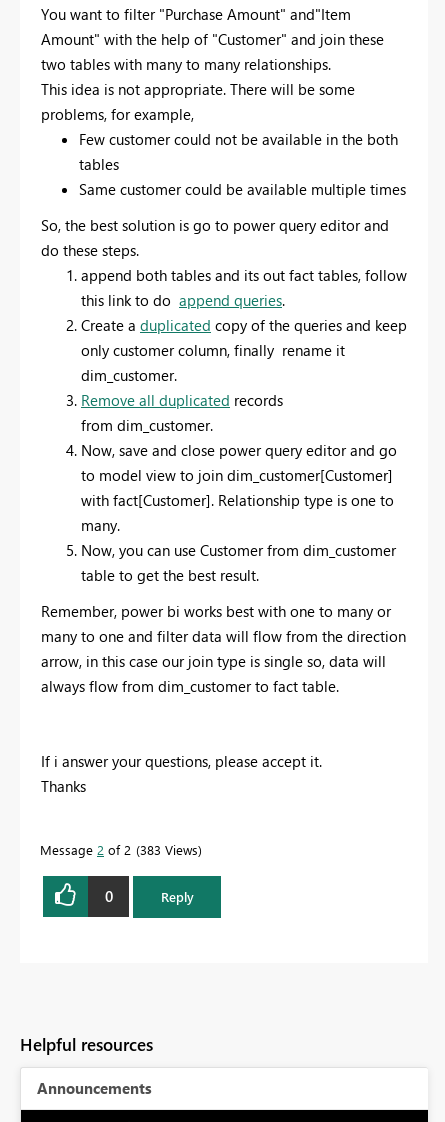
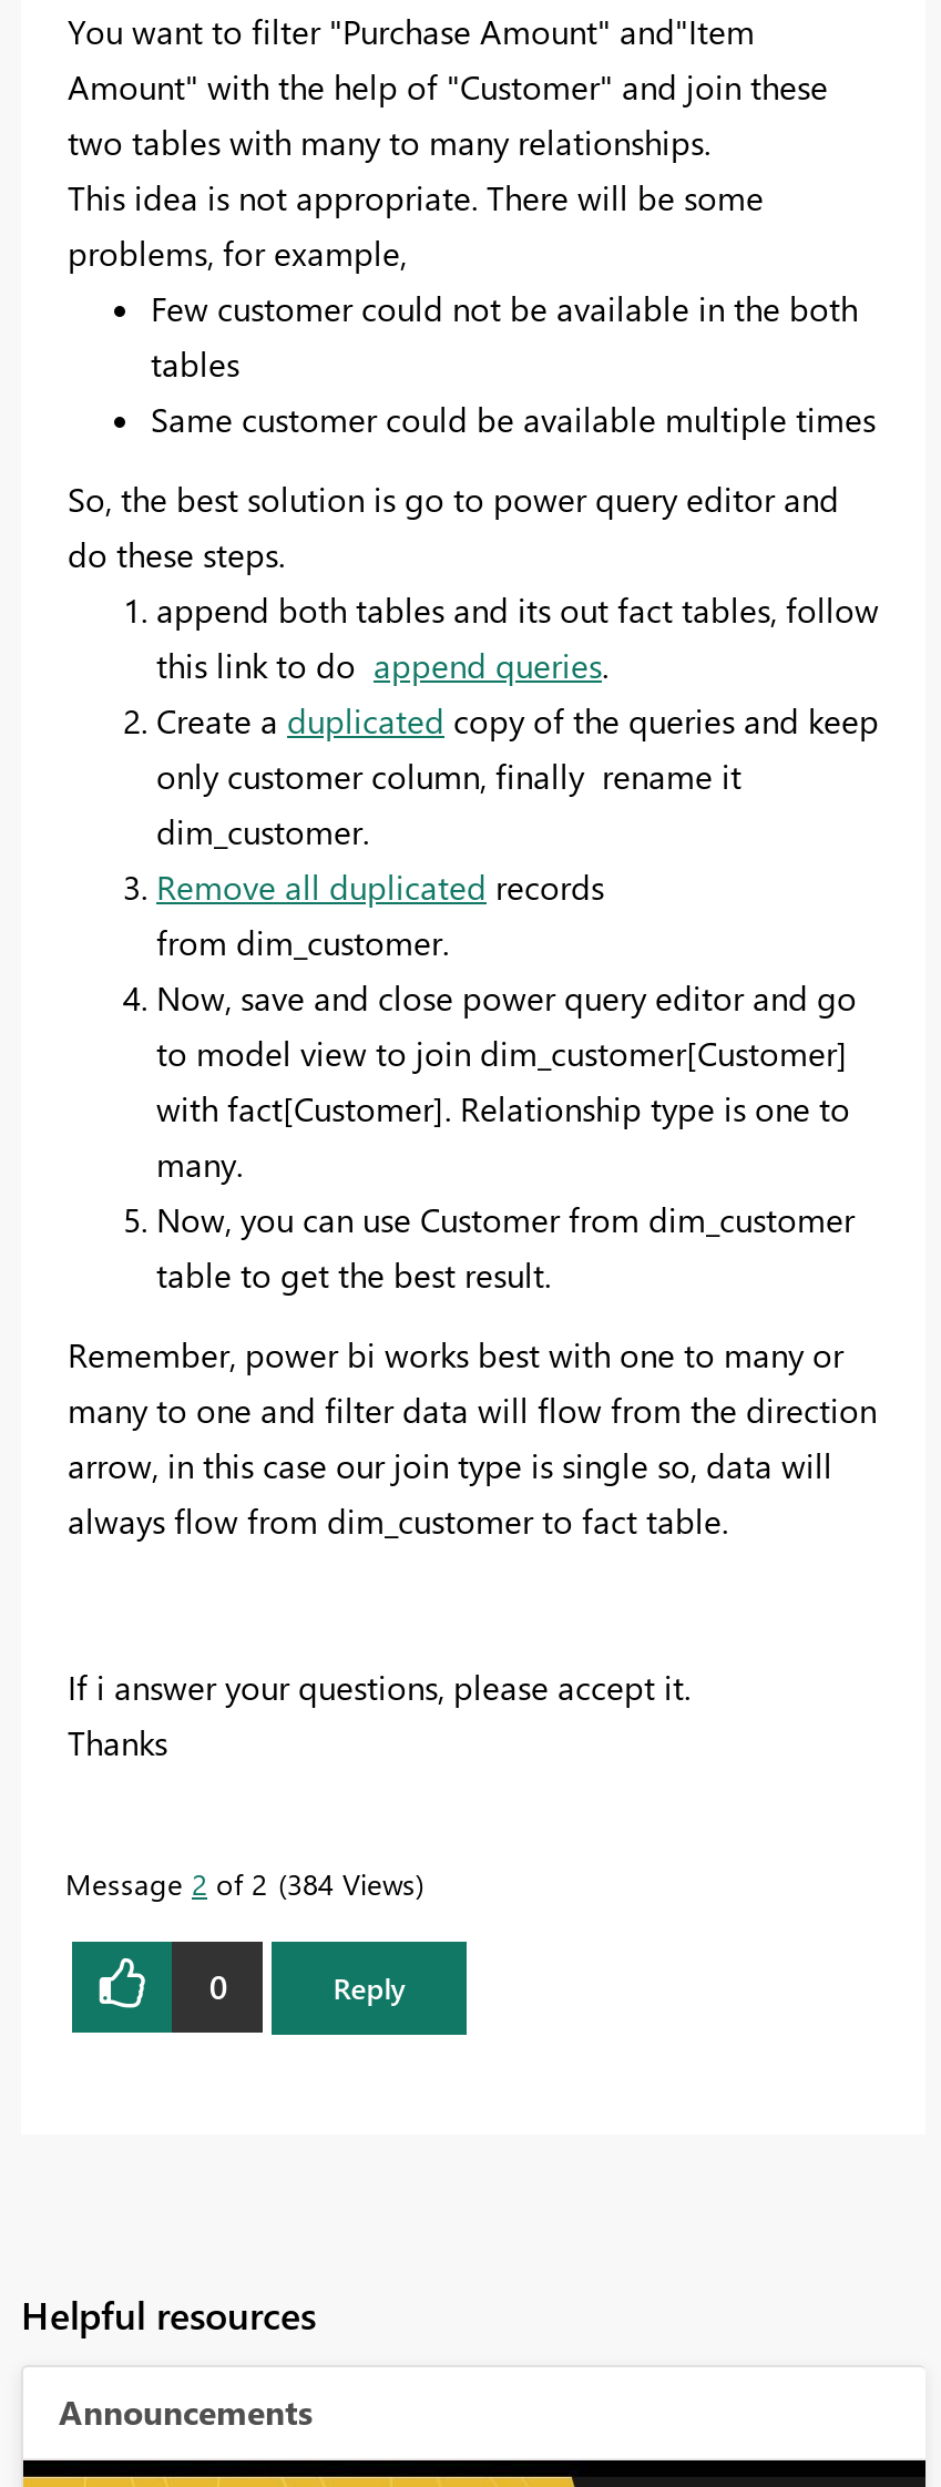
[40,840,198,857] Message 2 of 2 383 Views -> [65,1863,416,1901] Message 2 of 2 384 Views

